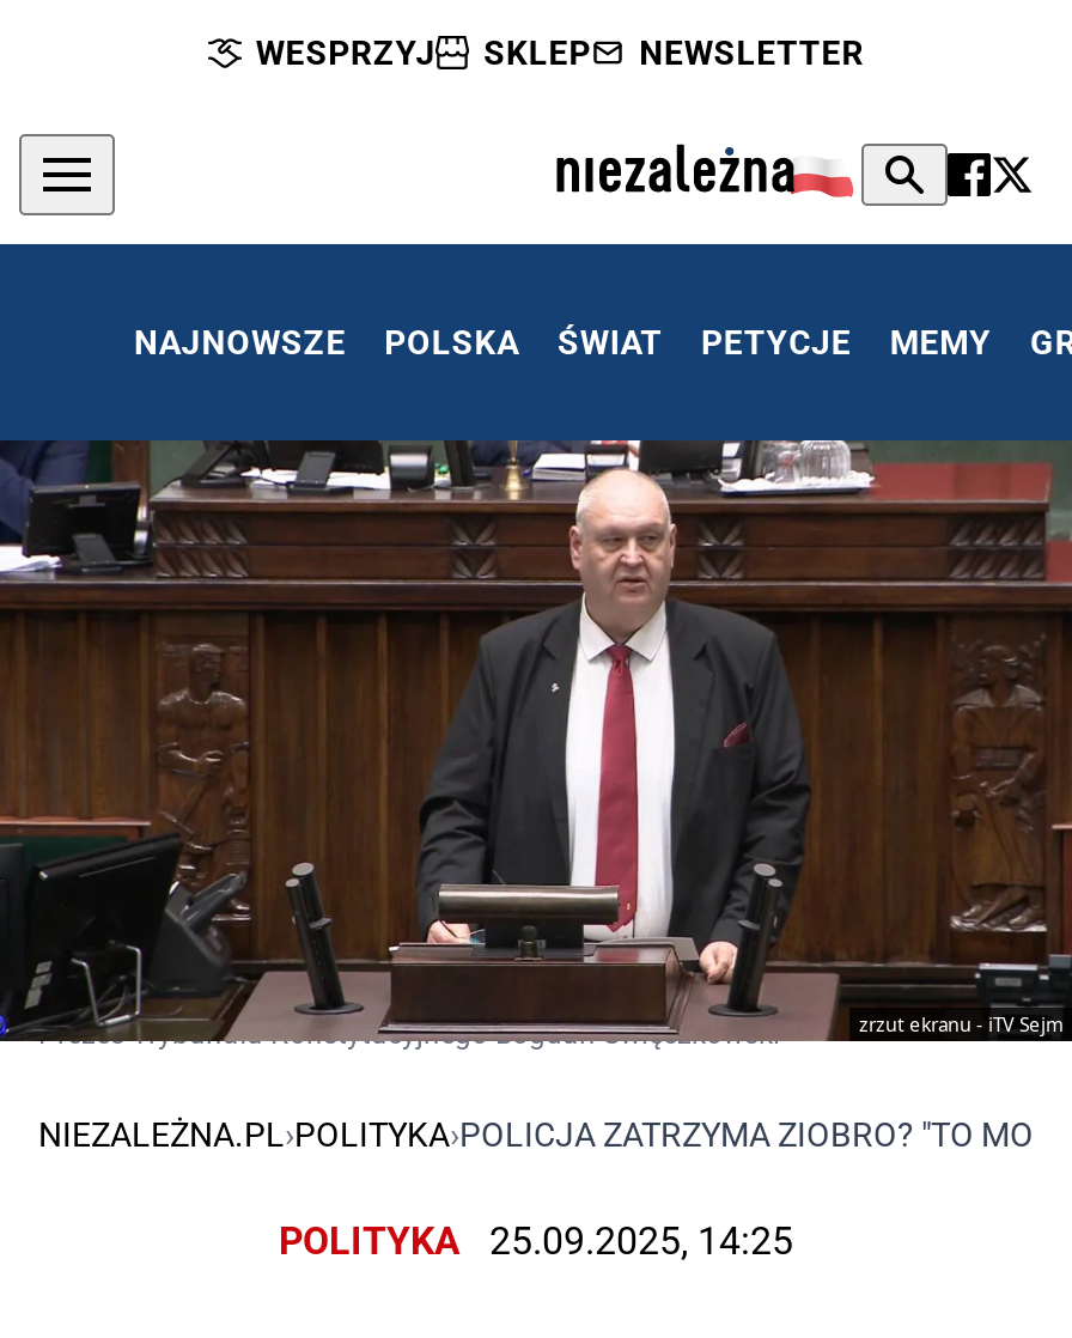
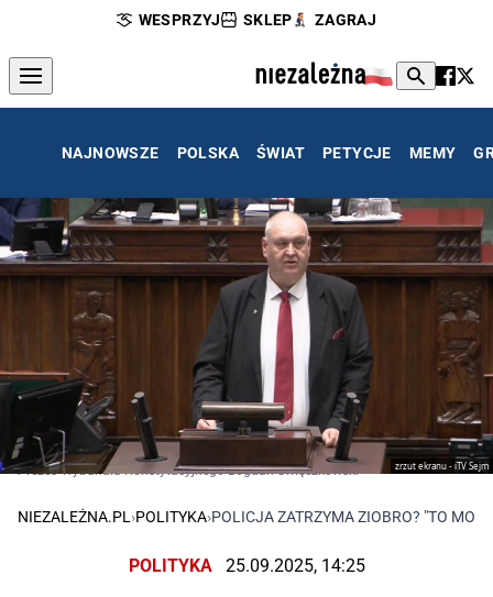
[639,34,864,72] NEWSLETTER -> [315,11,377,29] ZAGRAJ

